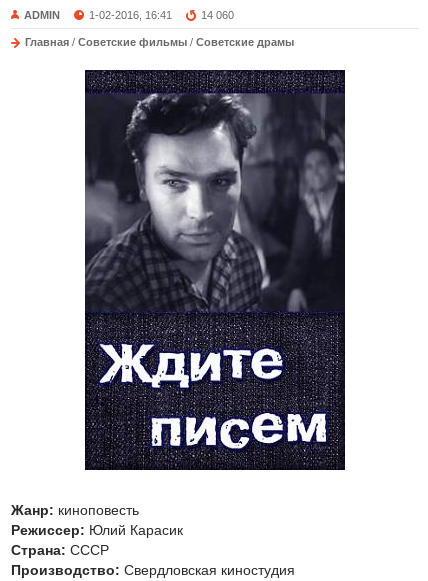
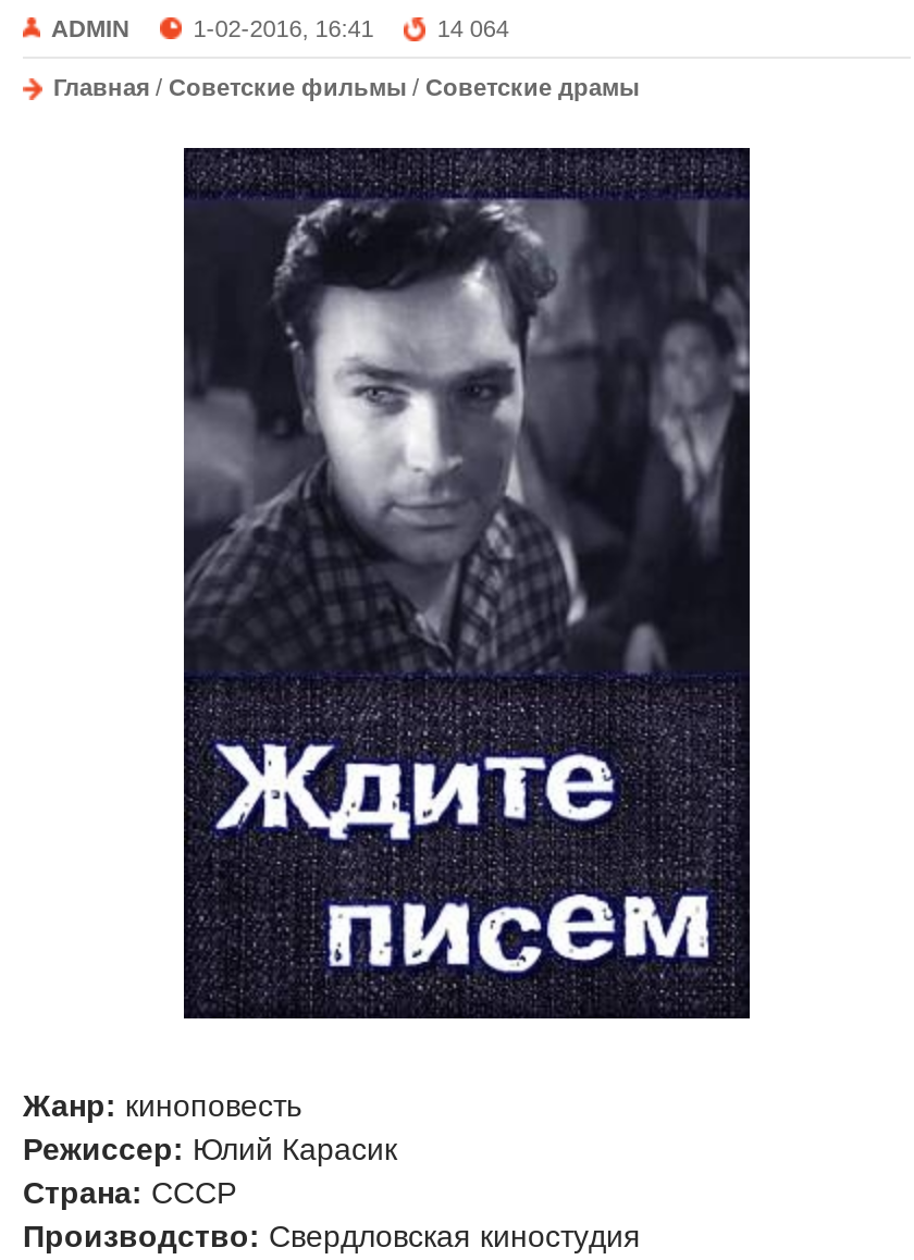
[201,9,234,21] 14 060 -> [437,15,509,41] 14 064

